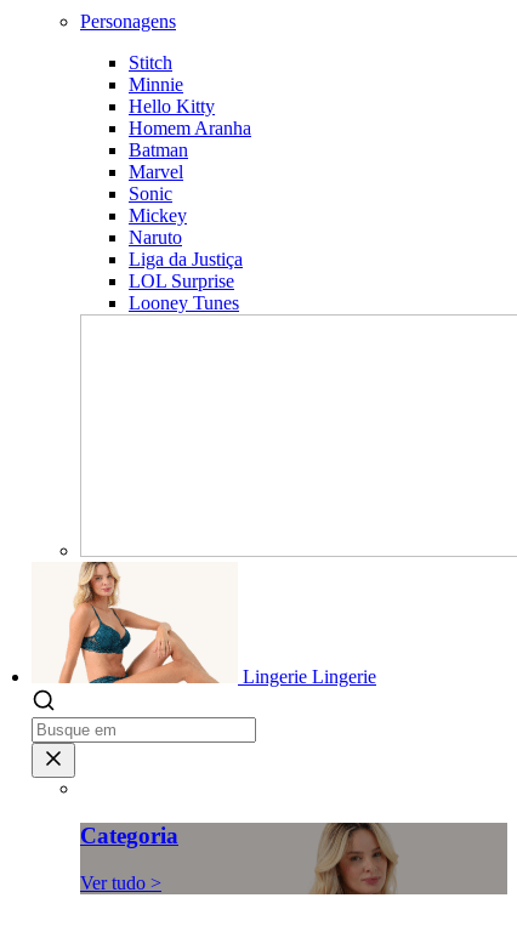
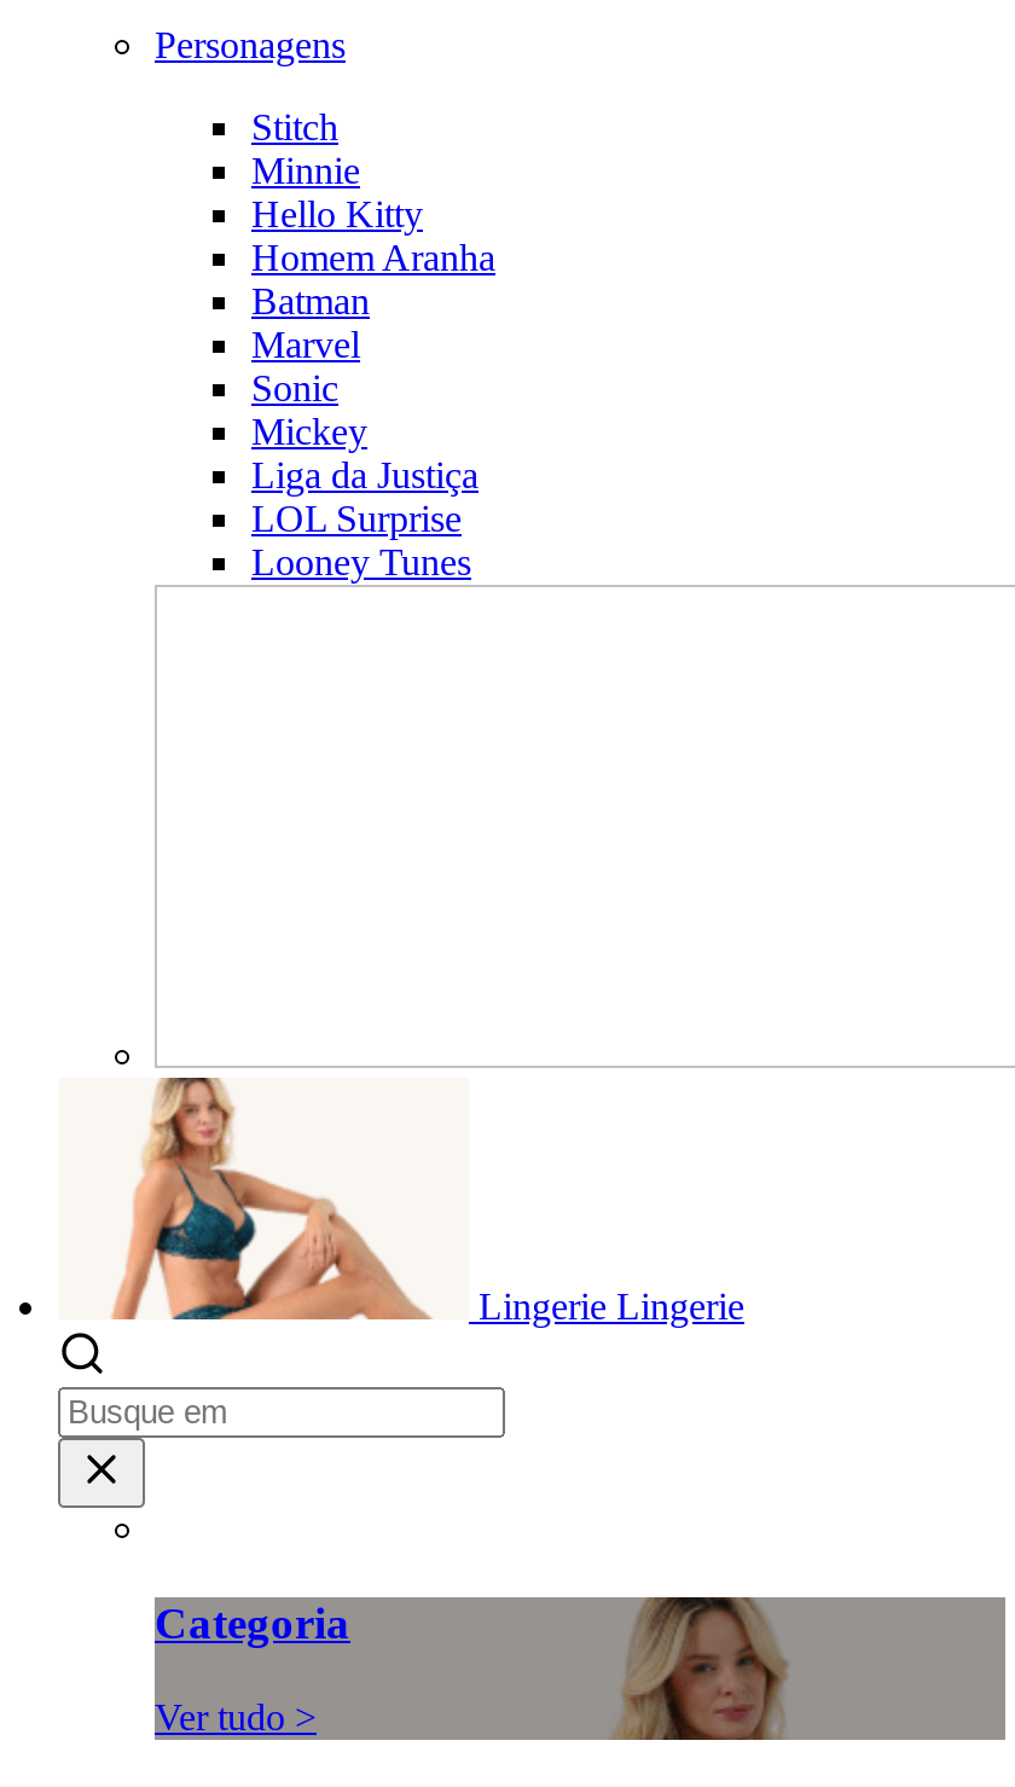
[129,227,182,248] Naruto -> none

